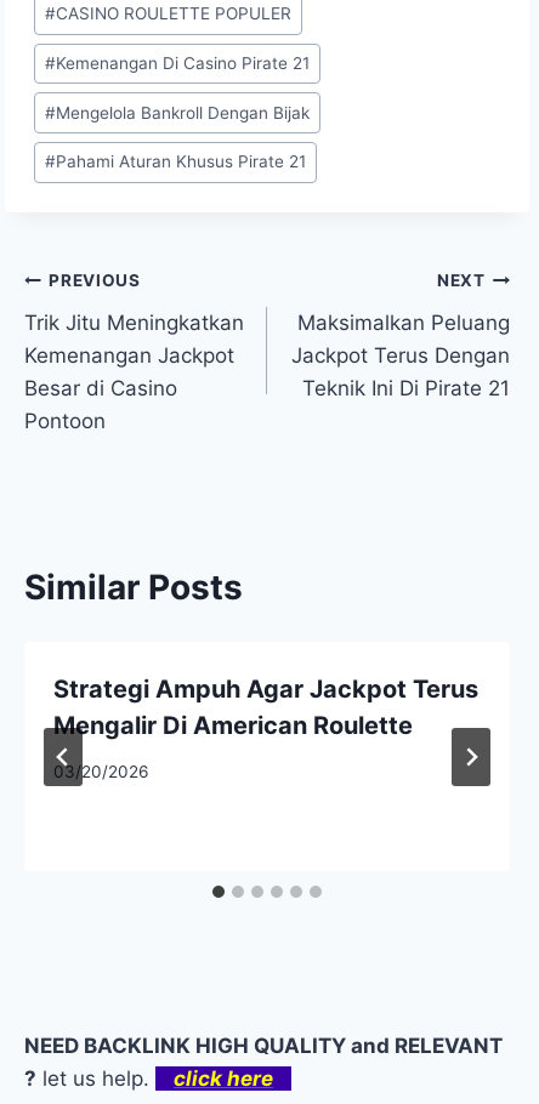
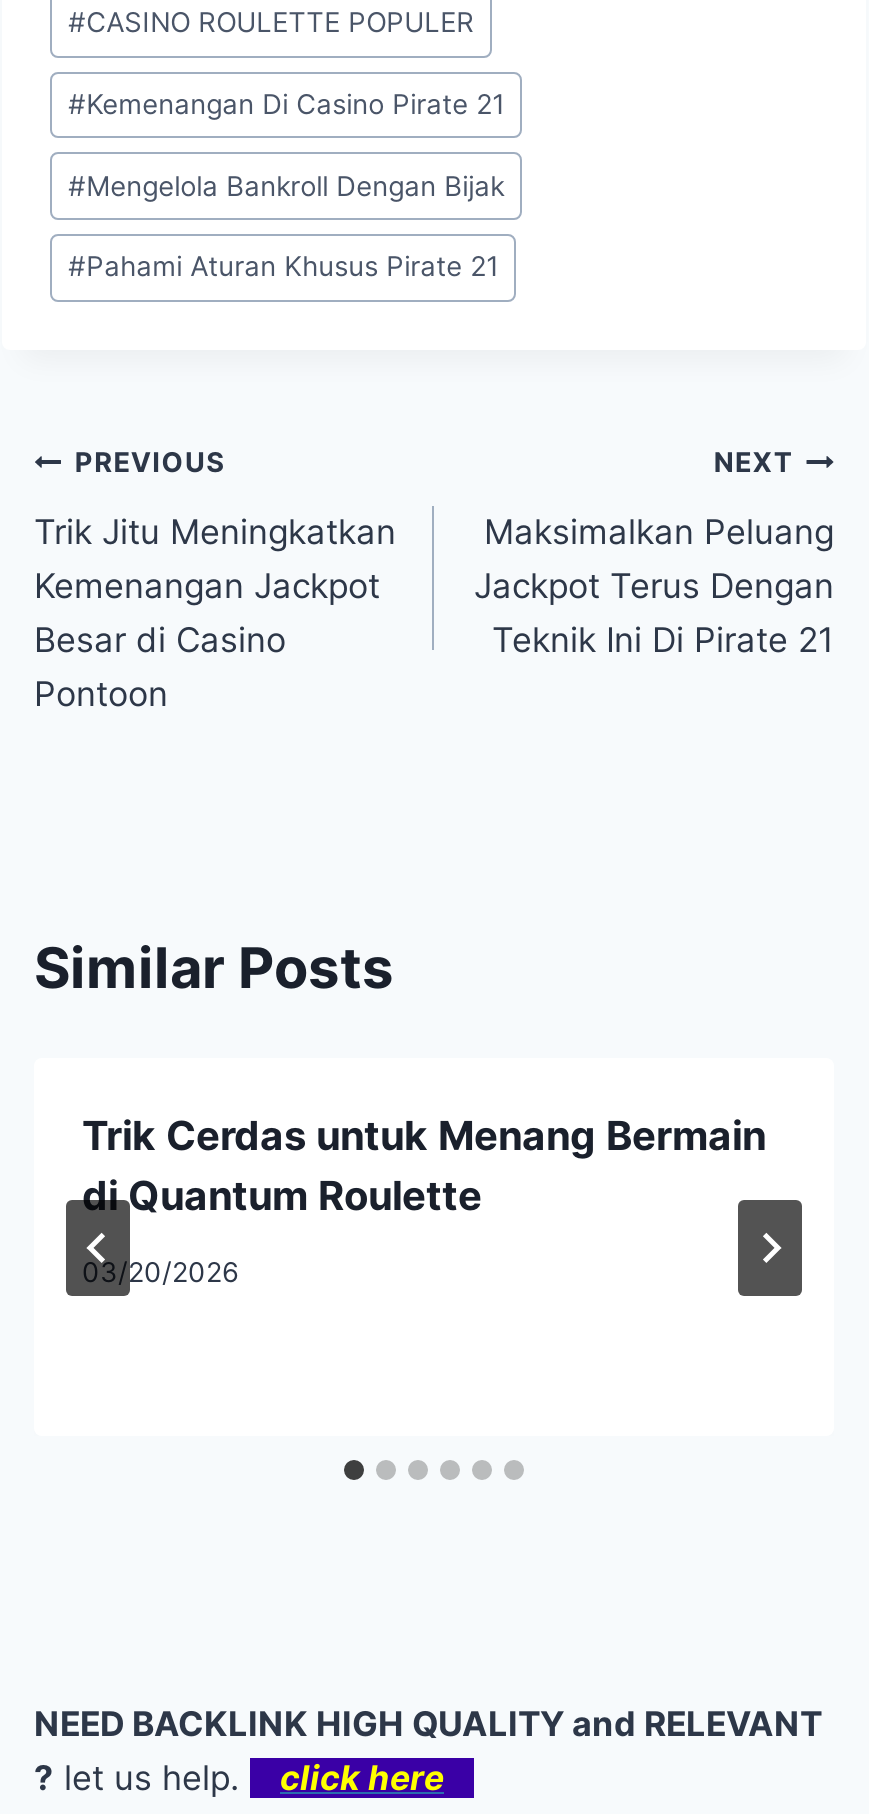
[53,674,478,740] Strategi Ampuh Agar Jackpot Terus | Mengalir Di American Roulette -> [82,1112,766,1220] Trik Cerdas untuk Menang Bermain | di Quantum Roulette

